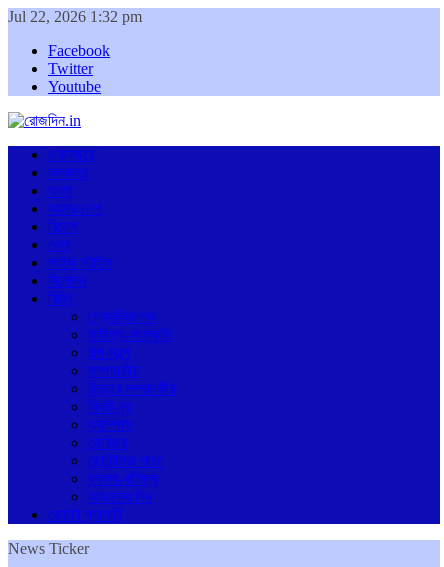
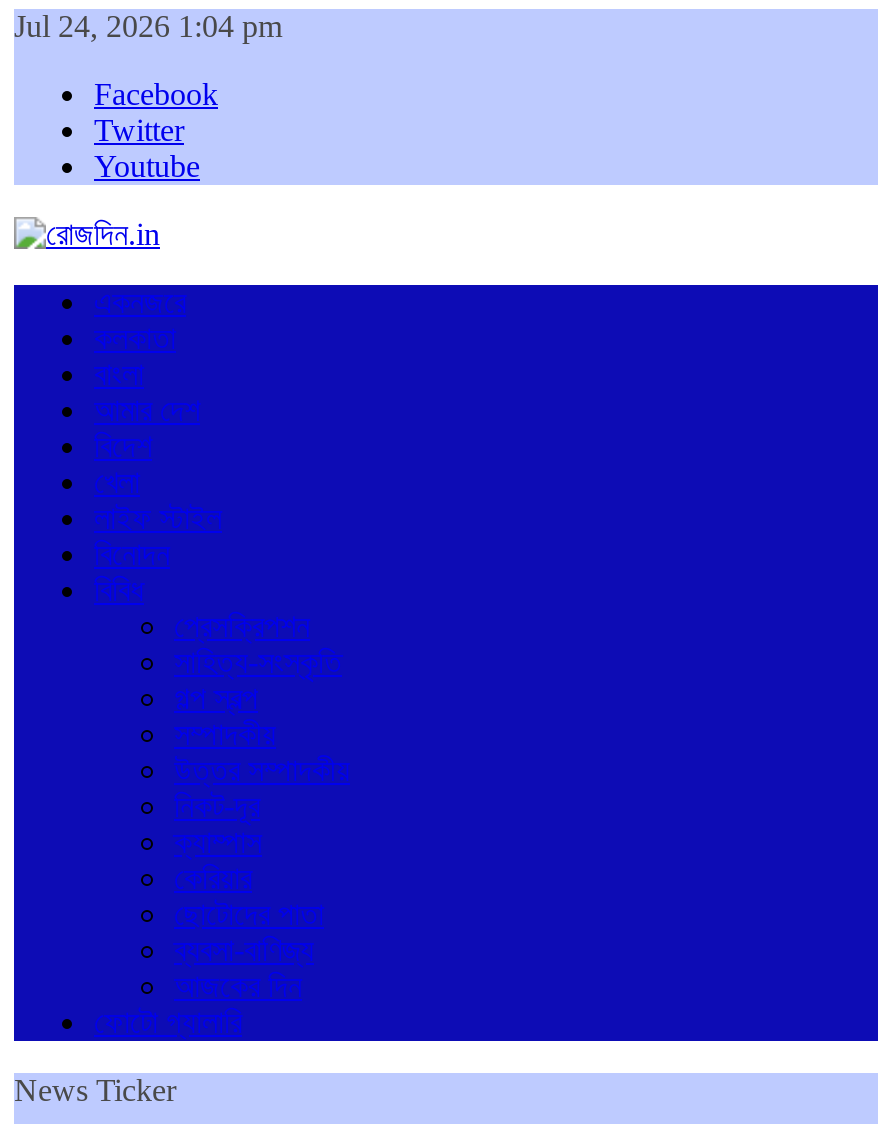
[8,8,142,25] Jul 22, 2026 1:32 pm -> [14,9,282,43] Jul 24, 2026 1:04 pm

